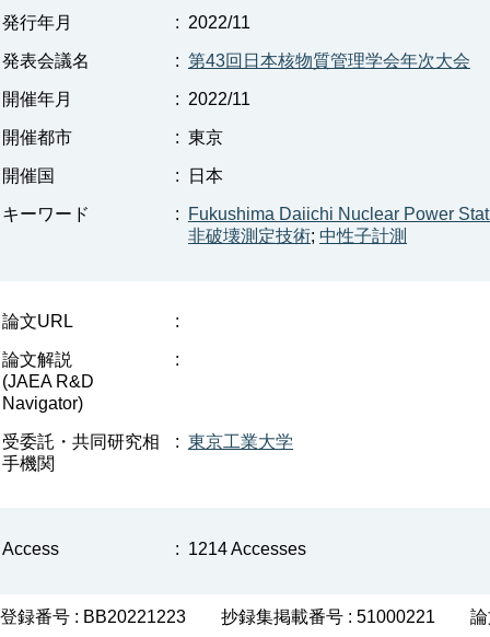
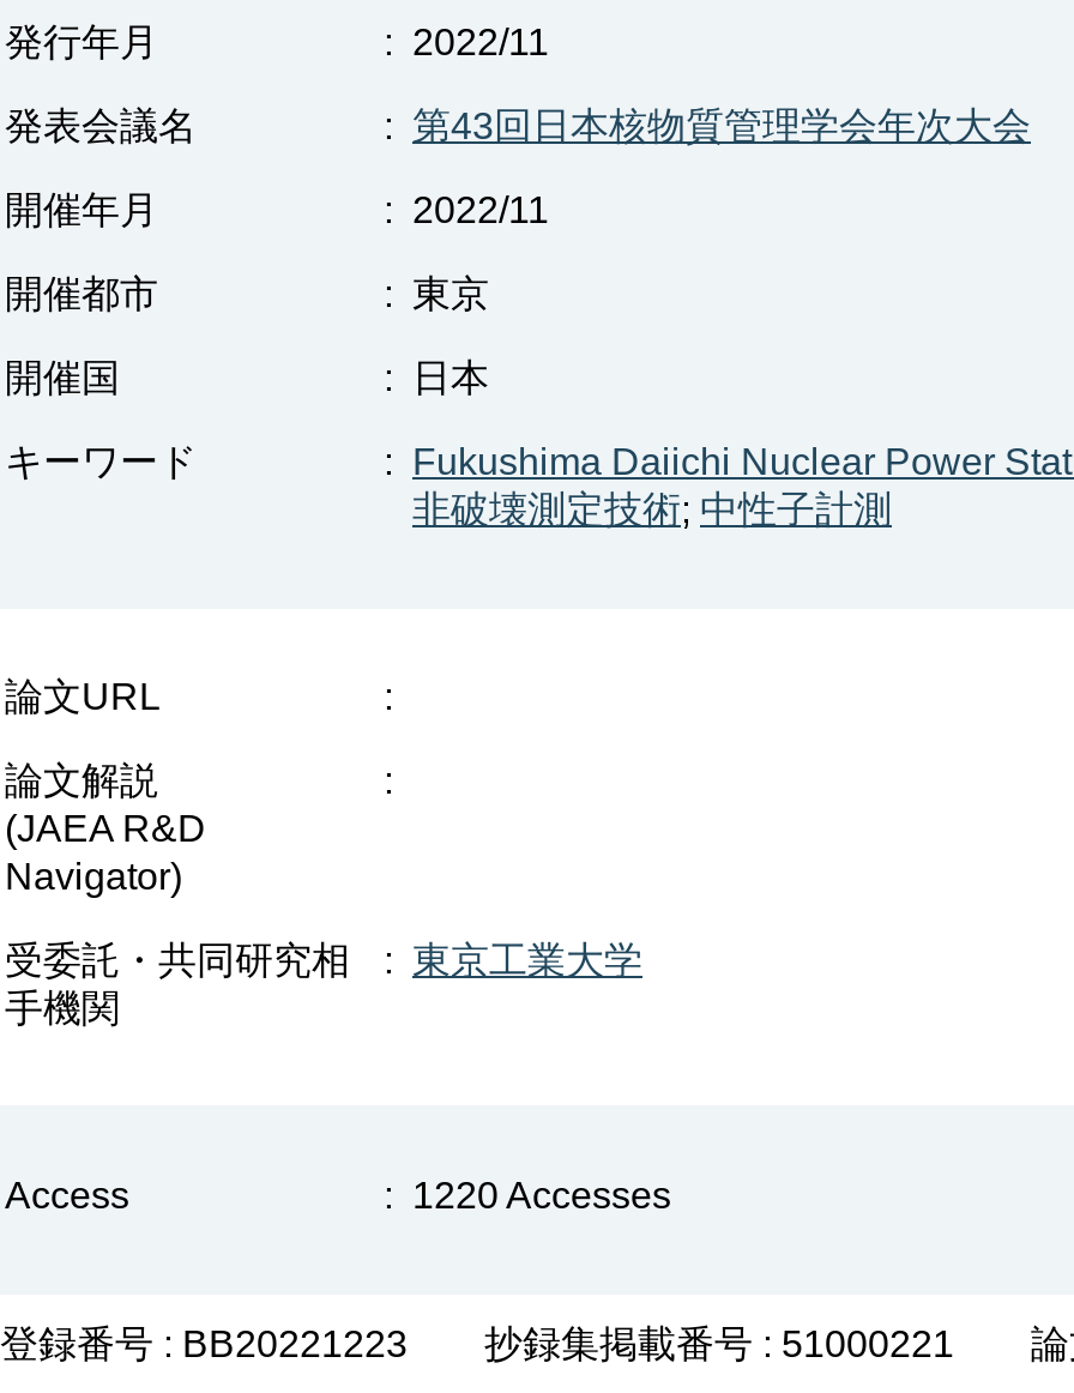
[175,539,306,558] : 1214 Accesses -> [384,1174,671,1215] : 1220 Accesses

